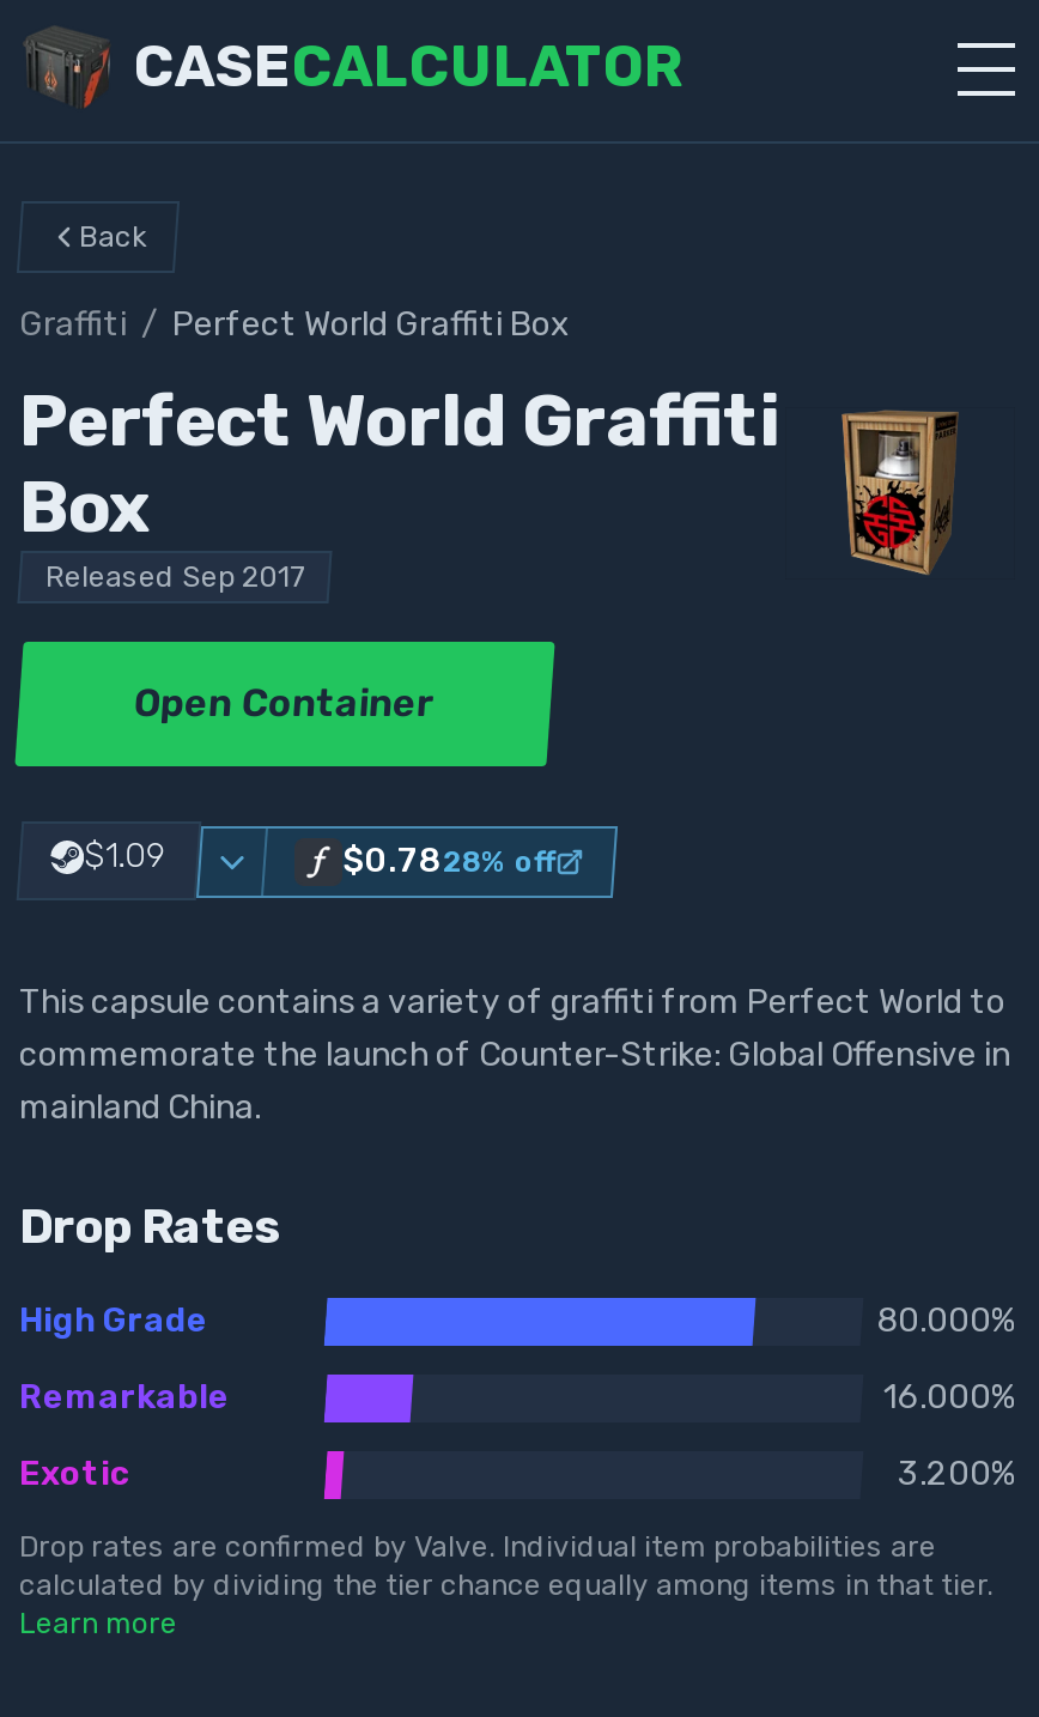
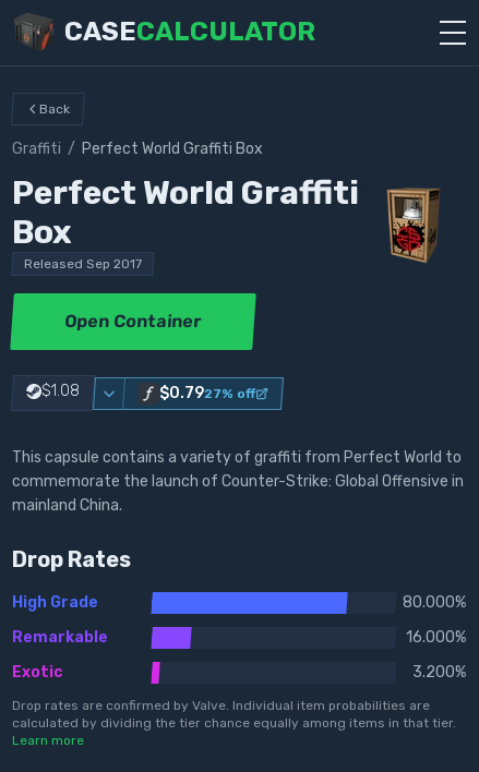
[84,836,168,876] $1.09 -> [42,382,80,400] $1.08
[342,839,555,880] $0.7828% off -> [159,383,255,402] $0.7927% off

